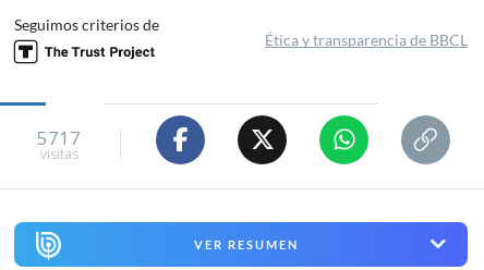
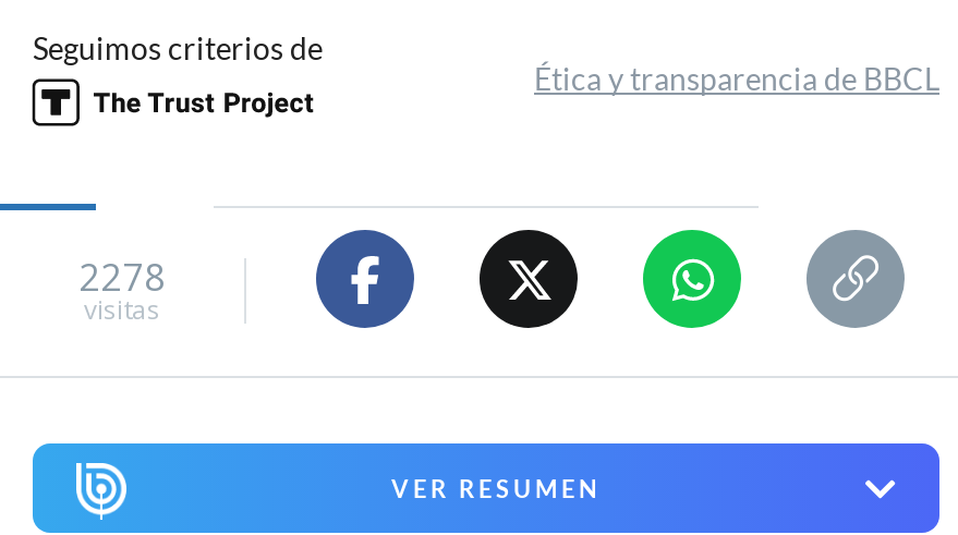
[37,125,81,150] 5717 -> [78,251,166,301] 2278

